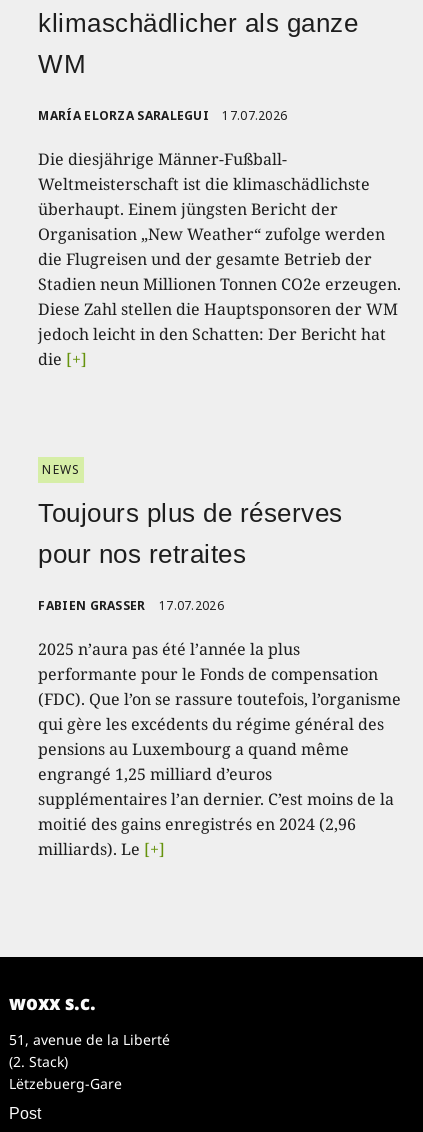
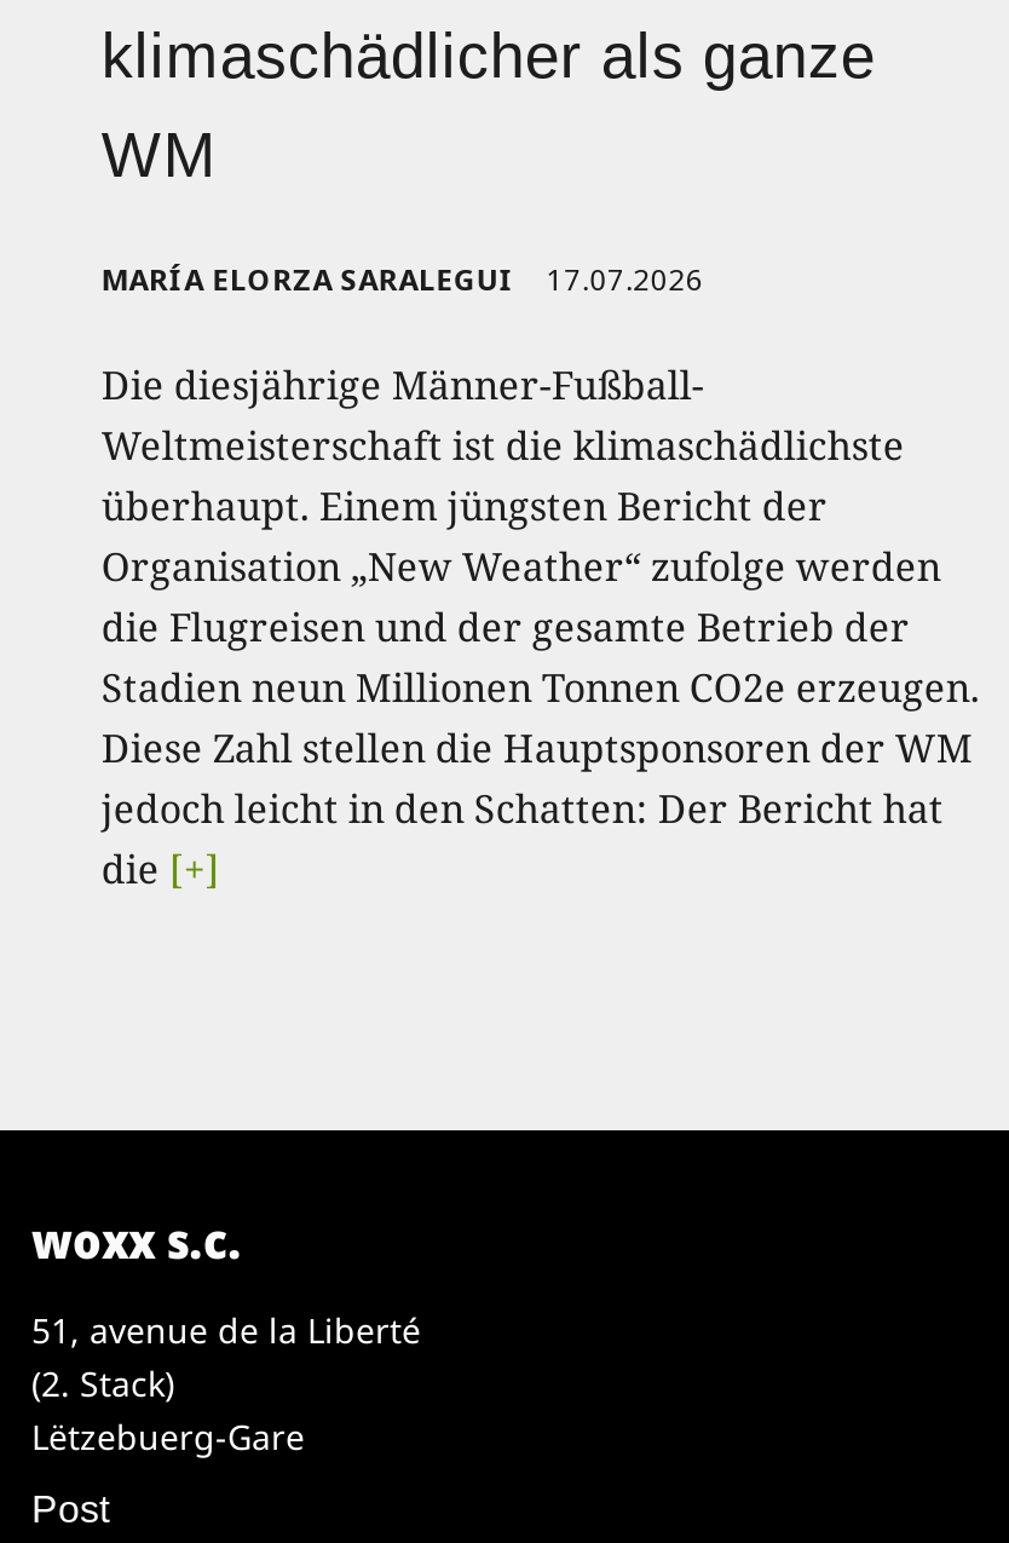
[38,461,401,860] NEWS | Toujours plus de réserves | pour nos retraites | FABIEN GRASSER | 17.07.2026 | 2025 n’aura pas été l’année la plus | performante pour le Fonds de compensation | (FDC). Que l’on se rassure toutefois, l’organisme | qui gère les excédents du régime général des | pensions au Luxembourg a quand même | engrangé 1,25 milliard d’euros | supplémentaires l’an dernier. C’est moins de la | moitié des gains enregistrés en 2024 (2,96 | milliards). Le [+] -> none

